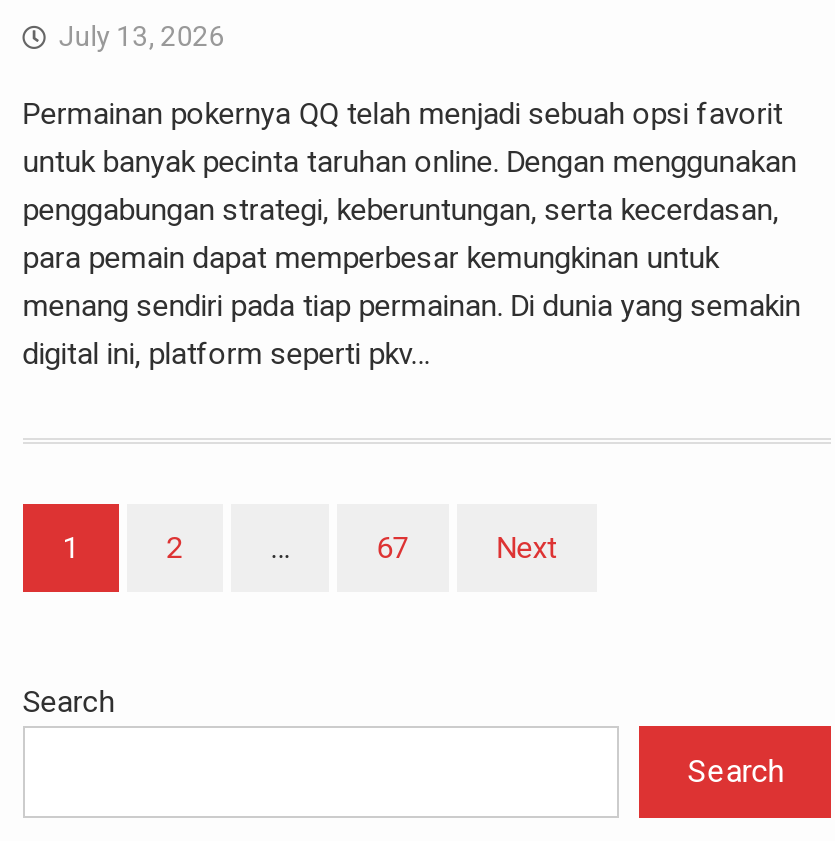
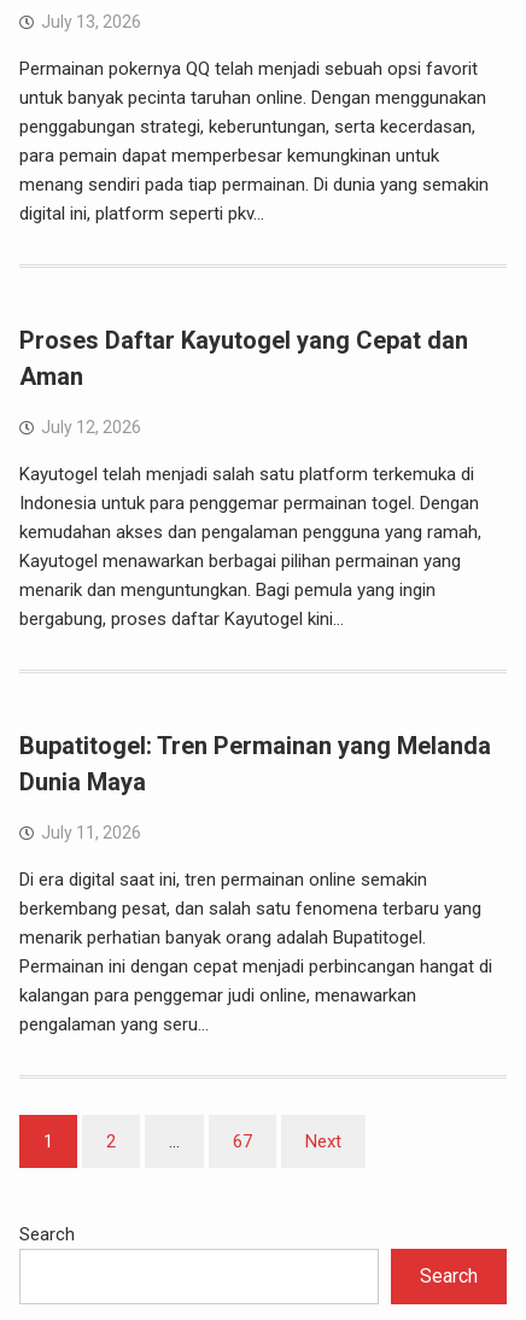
none -> [19,326,481,630] Proses Daftar Kayutogel yang Cepat dan | Aman | July 12, 2026 | Kayutogel telah menjadi salah satu platform terkemuka di | Indonesia untuk para penggemar permainan togel. Dengan | kemudahan akses dan pengalaman pengguna yang ramah, | Kayutogel menawarkan berbagai pilihan permainan yang | menarik dan menguntungkan. Bagi pemula yang ingin | bergabung, proses daftar Kayutogel kini…
none -> [19,731,492,1035] Bupatitogel: Tren Permainan yang Melanda | Dunia Maya | July 11, 2026 | Di era digital saat ini, tren permainan online semakin | berkembang pesat, dan salah satu fenomena terbaru yang | menarik perhatian banyak orang adalah Bupatitogel. | Permainan ini dengan cepat menjadi perbincangan hangat di | kalangan para penggemar judi online, menawarkan | pengalaman yang seru…

